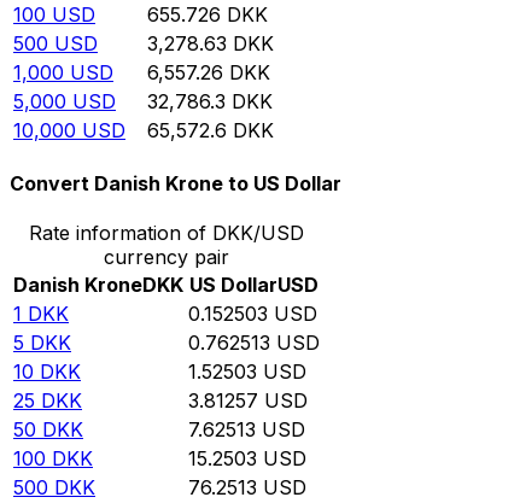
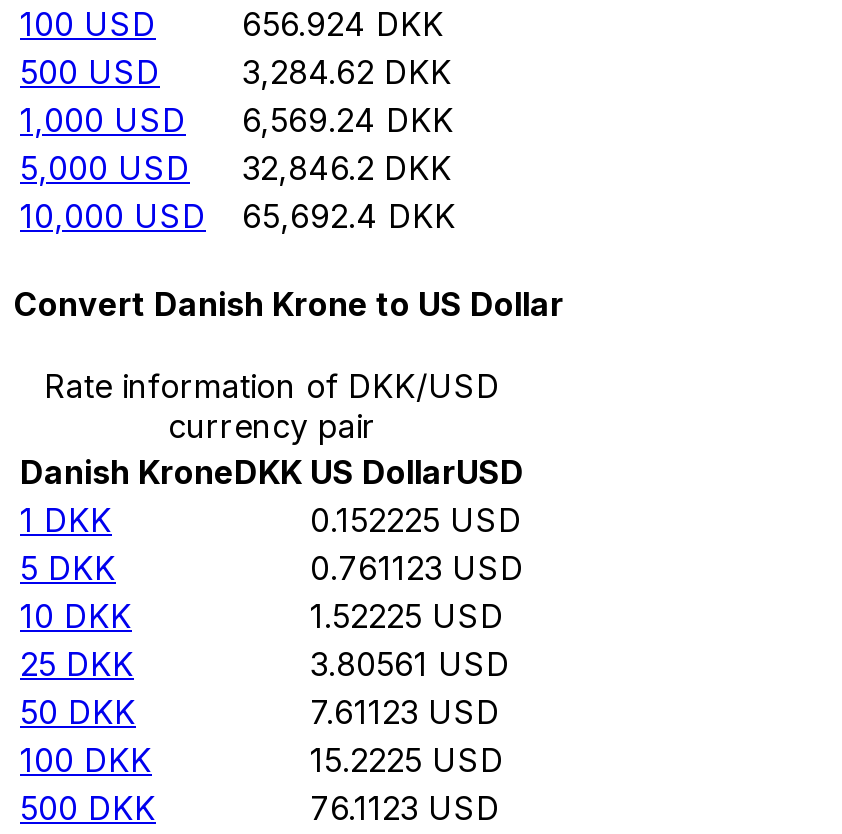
[147,2,268,26] 655.726 DKK -> [242,4,444,44] 656.924 DKK
[147,31,274,55] 3,278.63 DKK -> [242,52,452,92] 3,284.62 DKK
[13,60,270,84] 1,000 USD 6,557.26 DKK -> [20,100,454,140] 1,000 USD 6,569.24 DKK
[13,89,273,113] 5,000 USD 32,786.3 DKK -> [20,148,452,188] 5,000 USD 32,846.2 DKK
[13,118,274,142] 10,000 USD 65,572.6 DKK -> [20,196,456,236] 10,000 USD 65,692.4 DKK
[188,302,317,326] 0.152503 USD -> [310,501,522,541] 0.152225 USD
[188,331,320,355] 0.762513 USD -> [310,549,524,589] 0.761123 USD
[188,360,306,384] 1.52503 USD -> [310,597,504,637] 1.52225 USD
[188,389,308,413] 3.81257 USD -> [310,645,510,685] 3.80561 USD
[188,418,305,442] 7.62513 USD -> [310,693,500,733] 7.61123 USD
[188,447,306,471] 15.2503 USD -> [310,741,504,781] 15.2225 USD
[188,476,306,500] 76.2513 USD -> [310,789,500,829] 76.1123 USD

